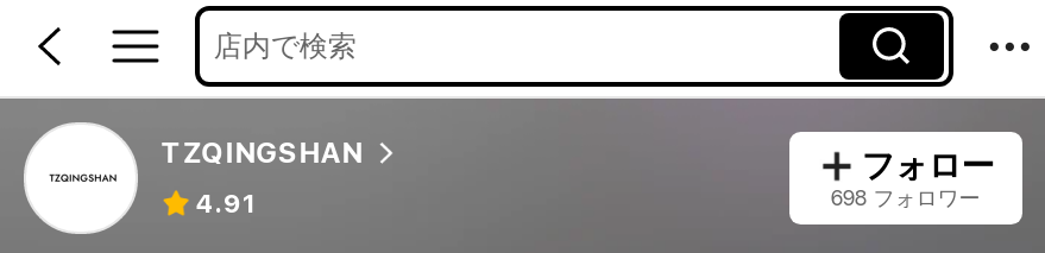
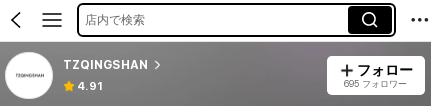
[830,184,980,210] 698 フォロワー -> [344,78,407,89] 695 フォロワー

